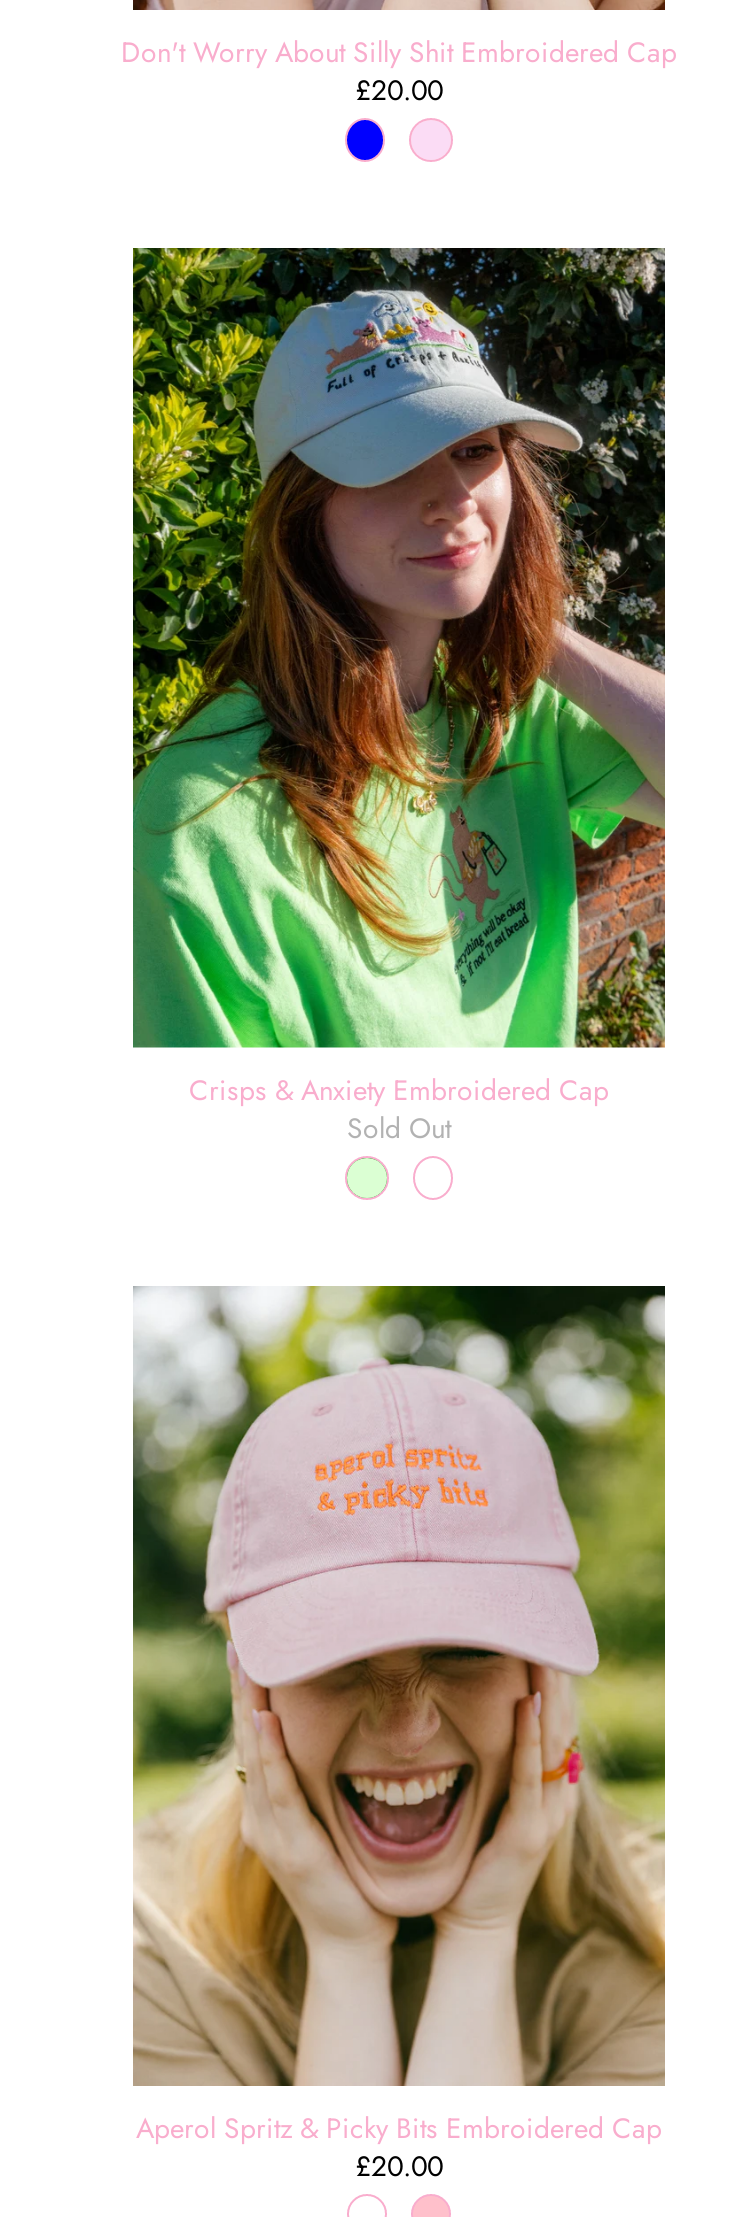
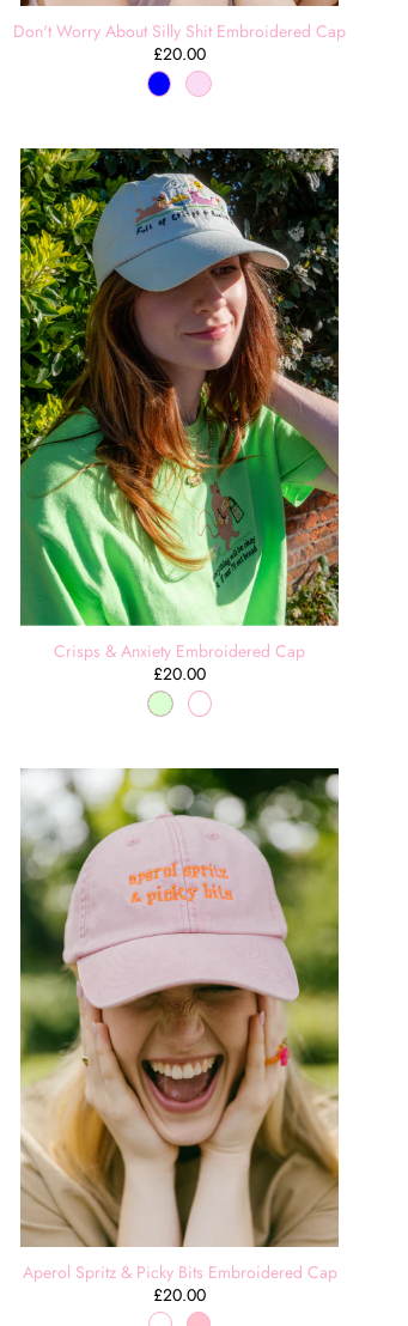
[347,1107,451,1147] Sold Out -> [153,662,206,686] £20.00

